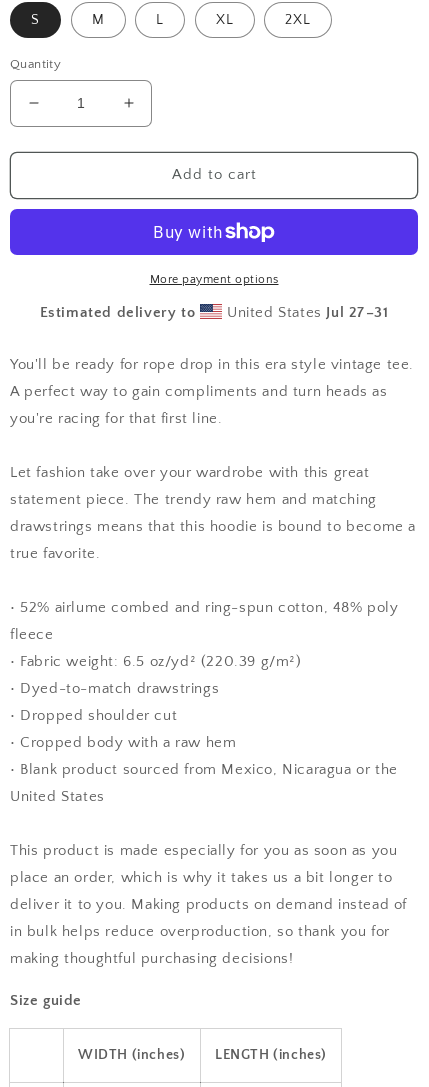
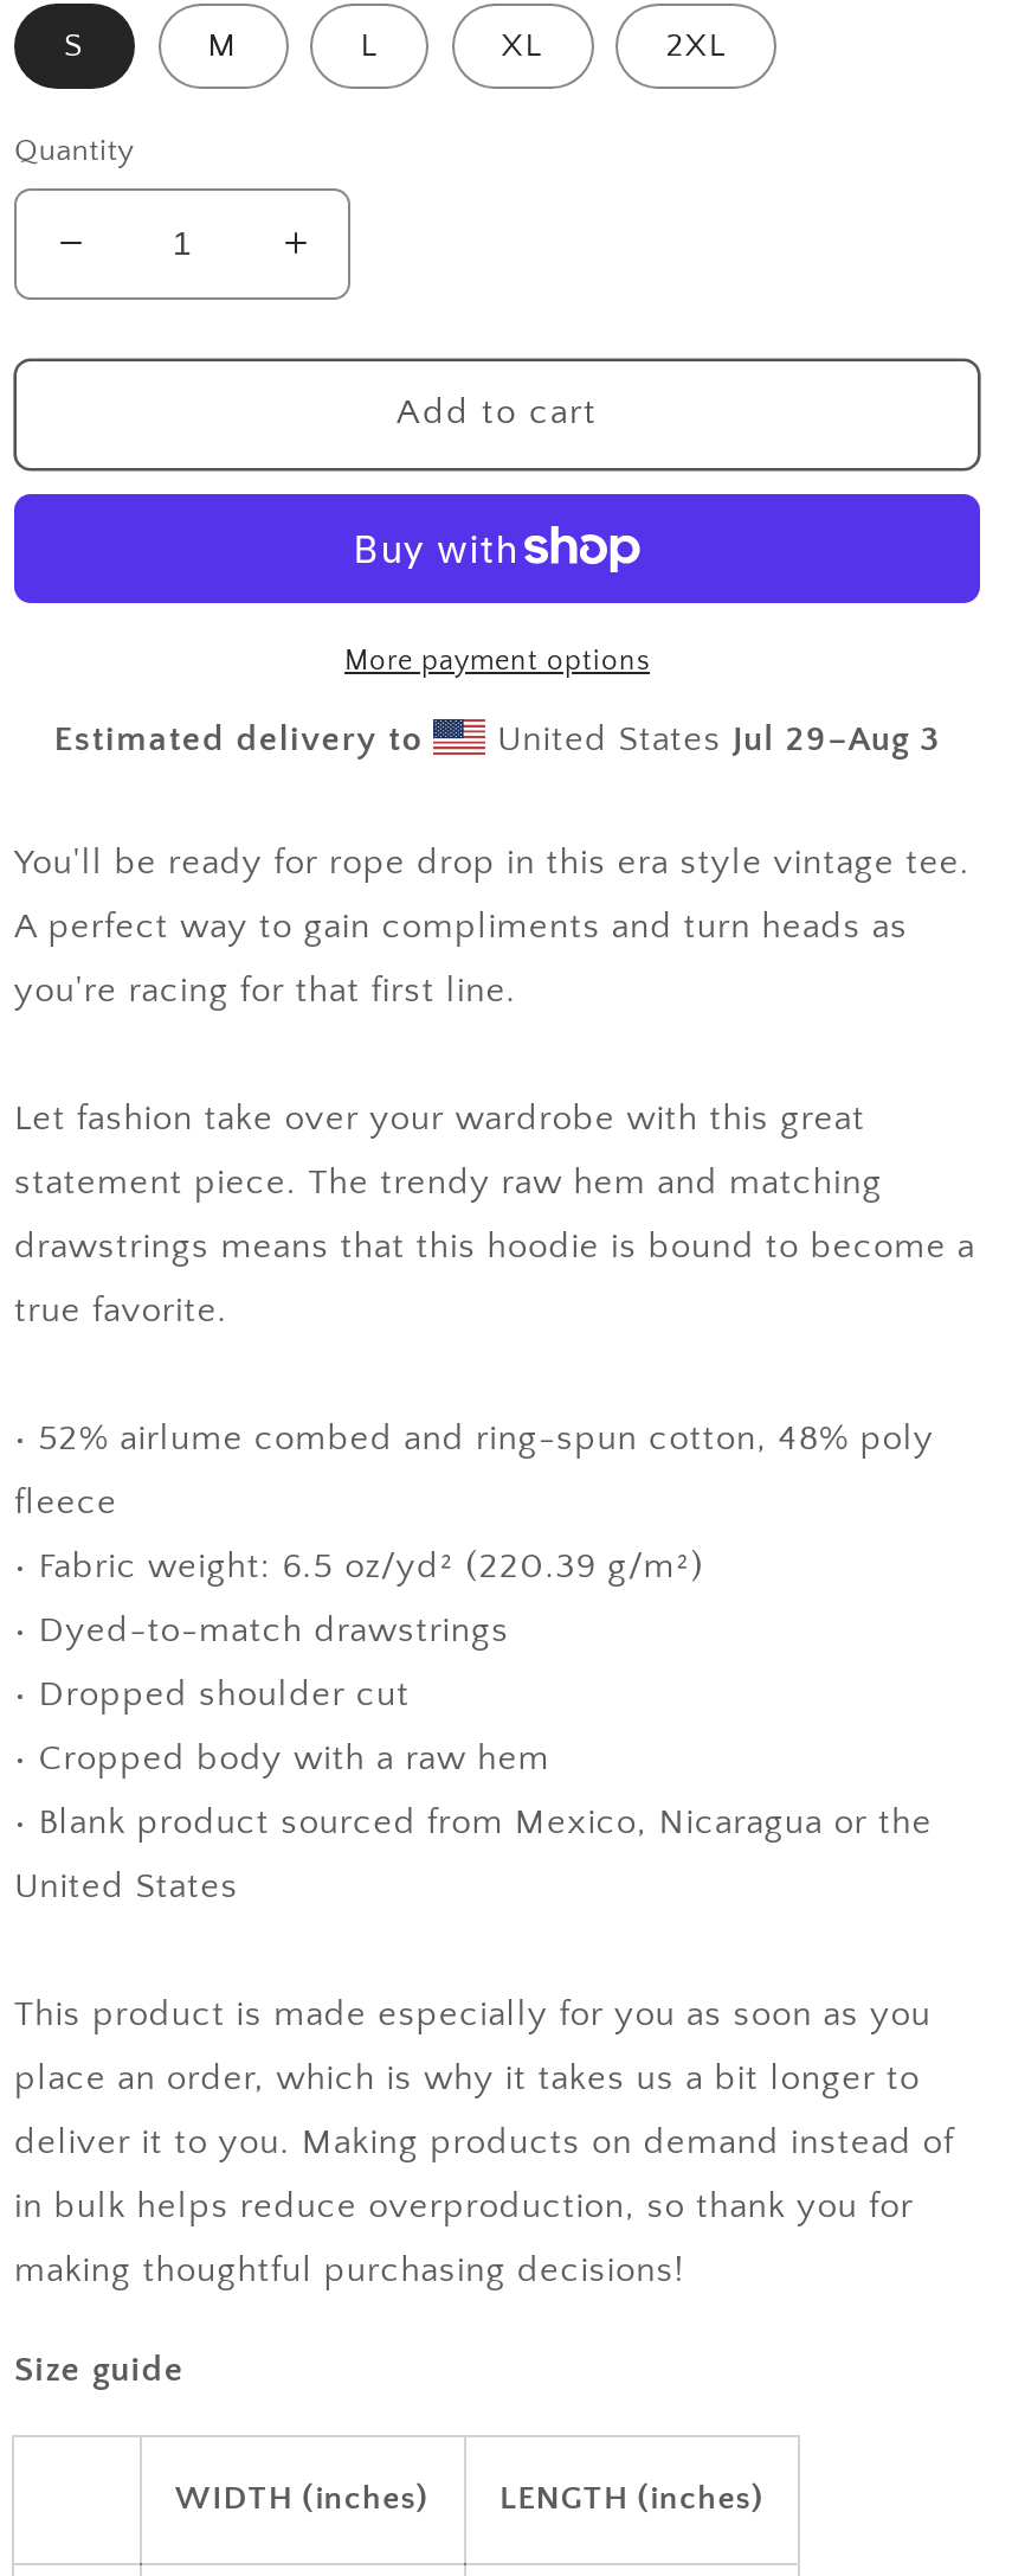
[222,304,388,321] United States Jul 27–31 -> [486,719,941,760] United States Jul 29–Aug 3

